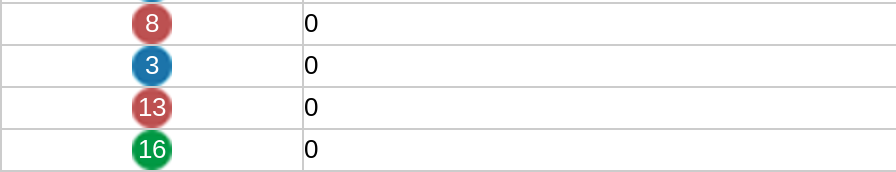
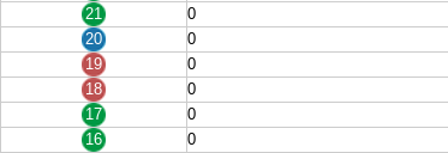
[145,8,159,38] 8 -> [85,5,102,23] 21
[145,50,159,80] 3 -> [85,30,102,48] 20
[138,92,166,122] 13 -> [85,55,196,123] 19 | 0 | 18 | 0 | 17

